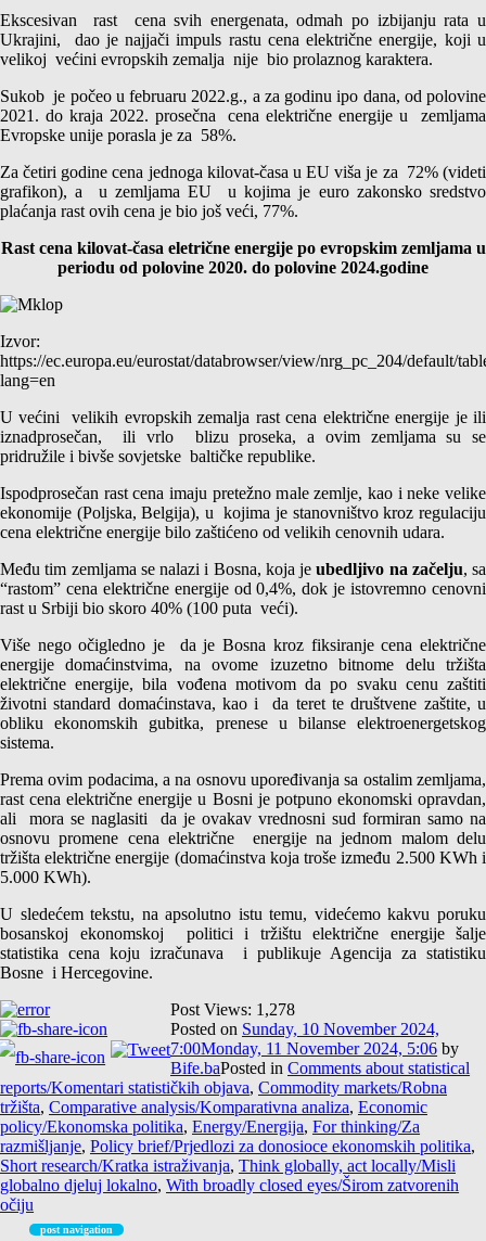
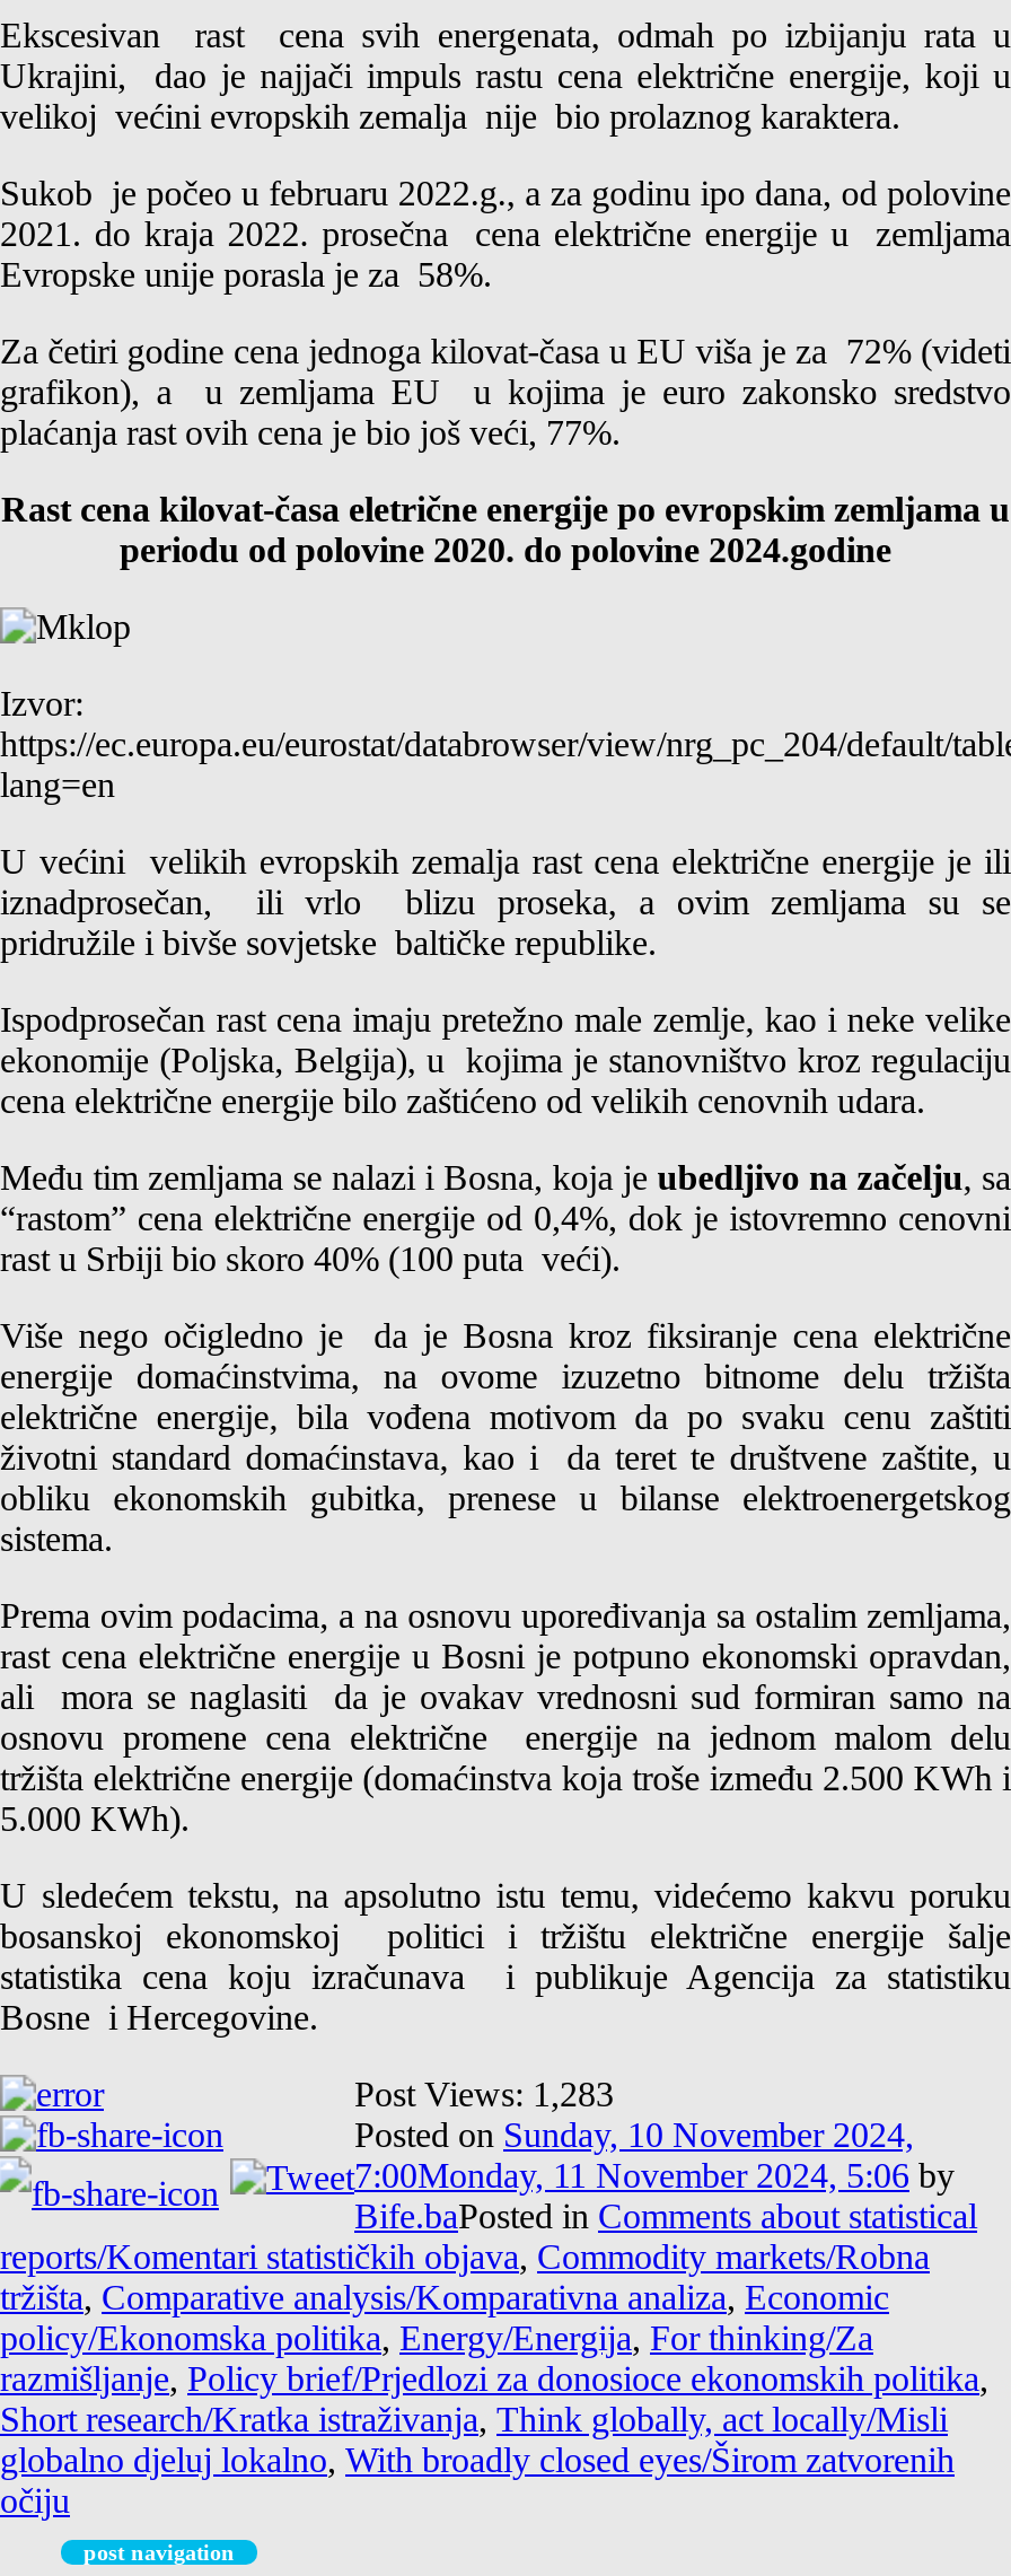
[170,1000,295,1018] Post Views: 1,278 -> [354,2074,614,2112] Post Views: 1,283

